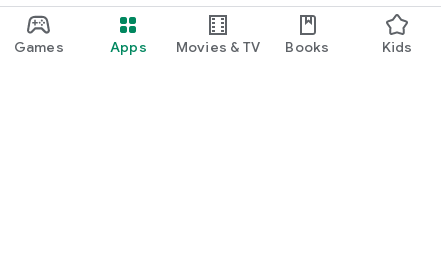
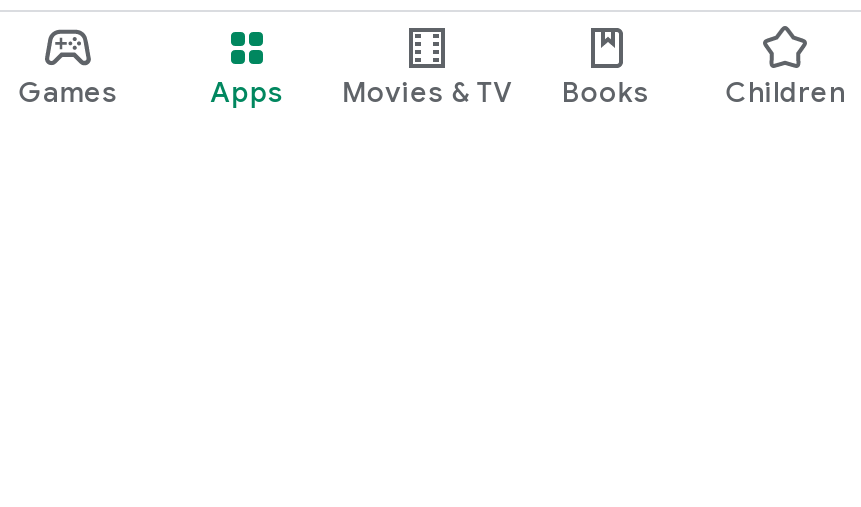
[382,37,413,55] Kids -> [725,73,845,109] Children

